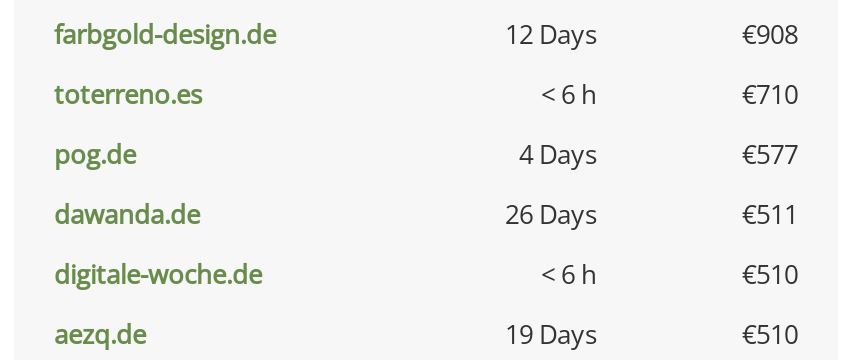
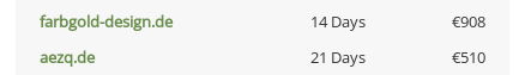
[505,15,597,51] 12 Days -> [310,10,365,32] 14 Days
[54,75,798,291] toterreno.es | < 6 h | €710 | pog.de | 4 Days | €577 | dawanda.de | 26 Days | €511 | digitale-woche.de | < 6 h | €510 -> none
[505,315,597,351] 19 Days -> [310,46,365,67] 21 Days

